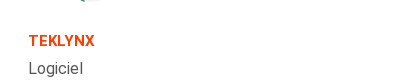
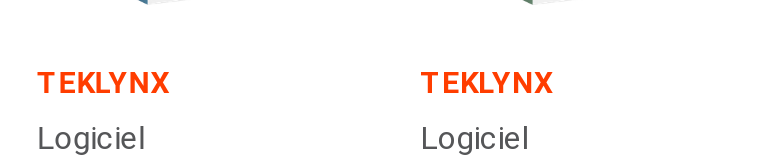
none -> [420,64,554,156] TEKLYNX | Logiciel

